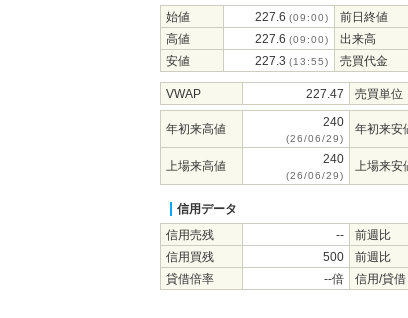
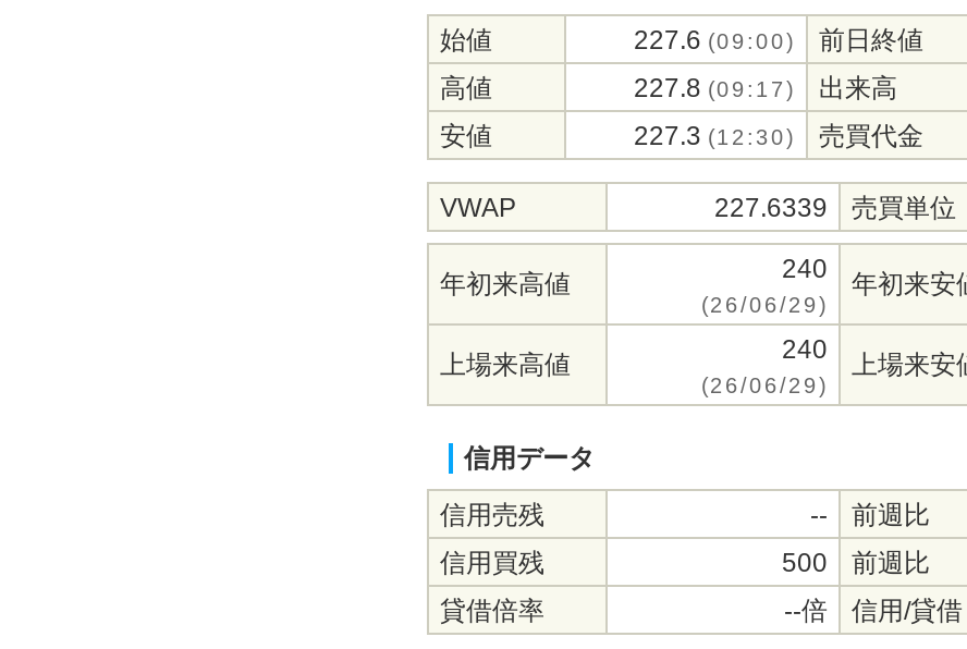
[255,32,376,46] 227.6 (09:00) 出来高 -> [634,73,897,103] 227.8 (09:17) 出来高
[255,54,388,68] 227.3 (13:55) 売買代金 -> [634,121,923,151] 227.3 (12:30) 売買代金
[306,87,403,101] 227.47 売買単位 -> [714,193,956,223] 227.6339 売買単位

